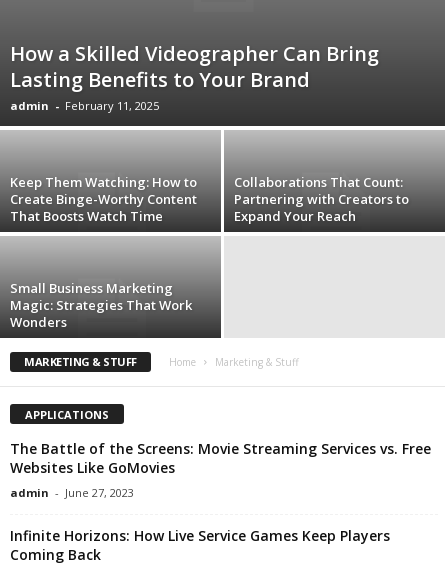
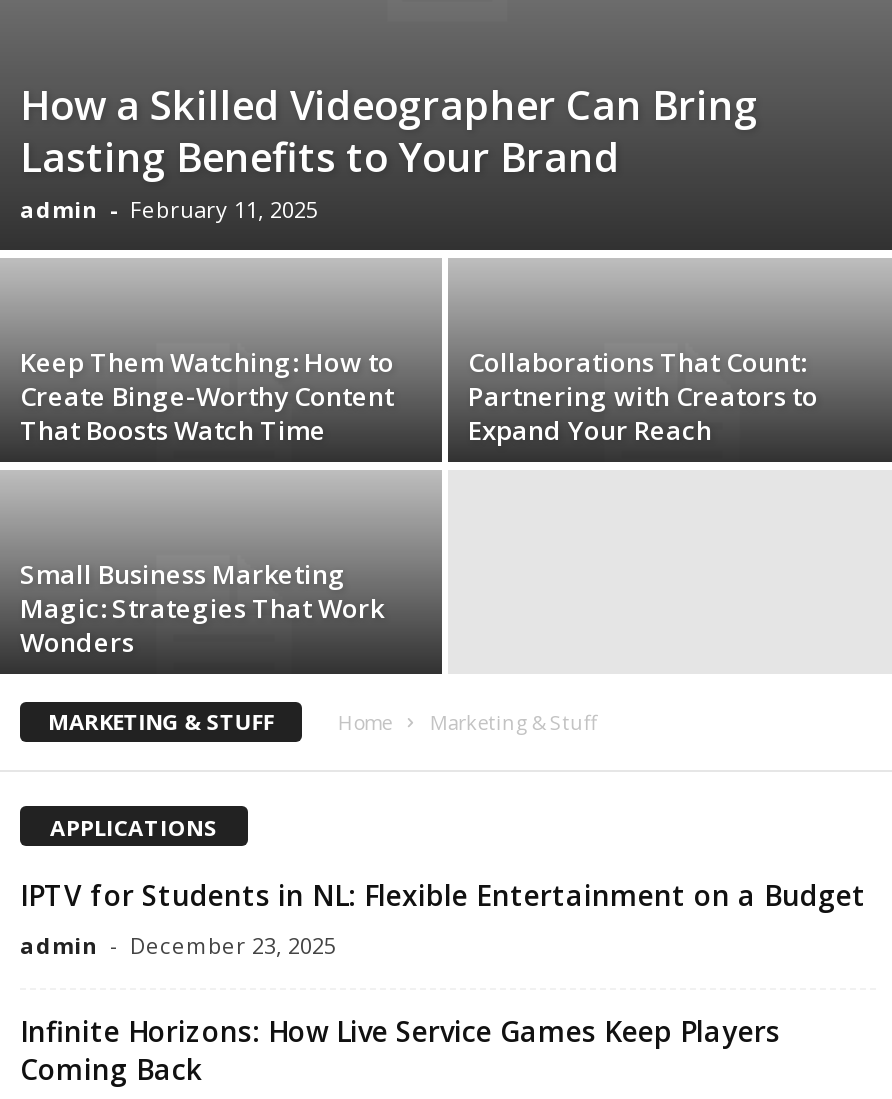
[10,439,431,500] The Battle of the Screens: Movie Streaming Services vs. Free | Websites Like GoMovies | admin - June 27, 2023 -> [20,876,866,960] IPTV for Students in NL: Flexible Entertainment on a Budget | admin - December 23, 2025

